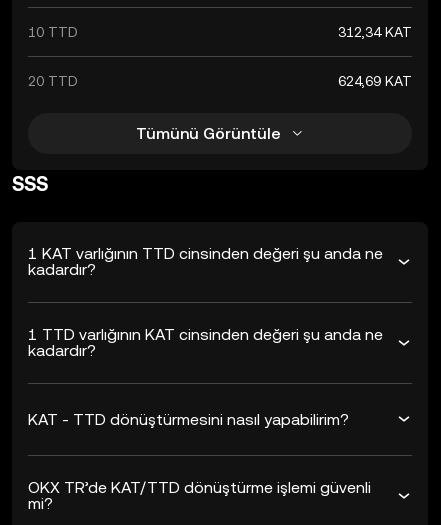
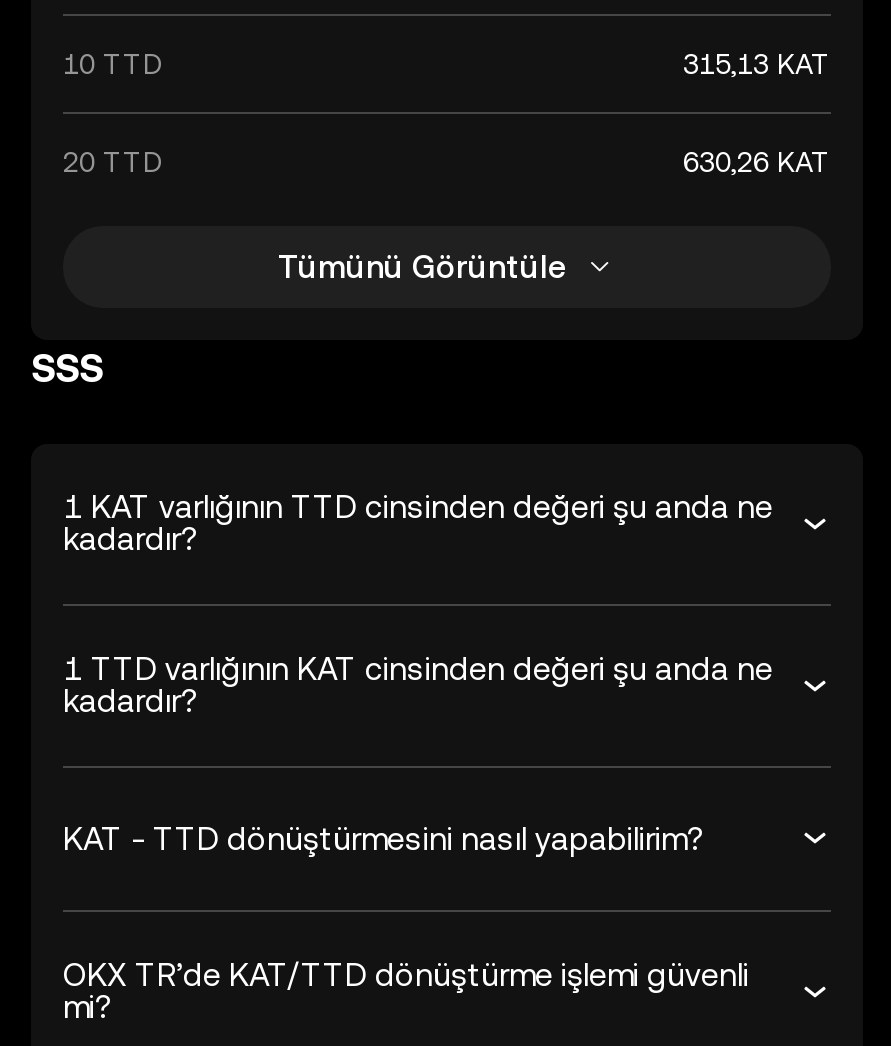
[338,24,412,40] 312,34 KAT -> [683,48,831,80] 315,13 KAT
[338,73,412,89] 624,69 KAT -> [683,146,831,178] 630,26 KAT

